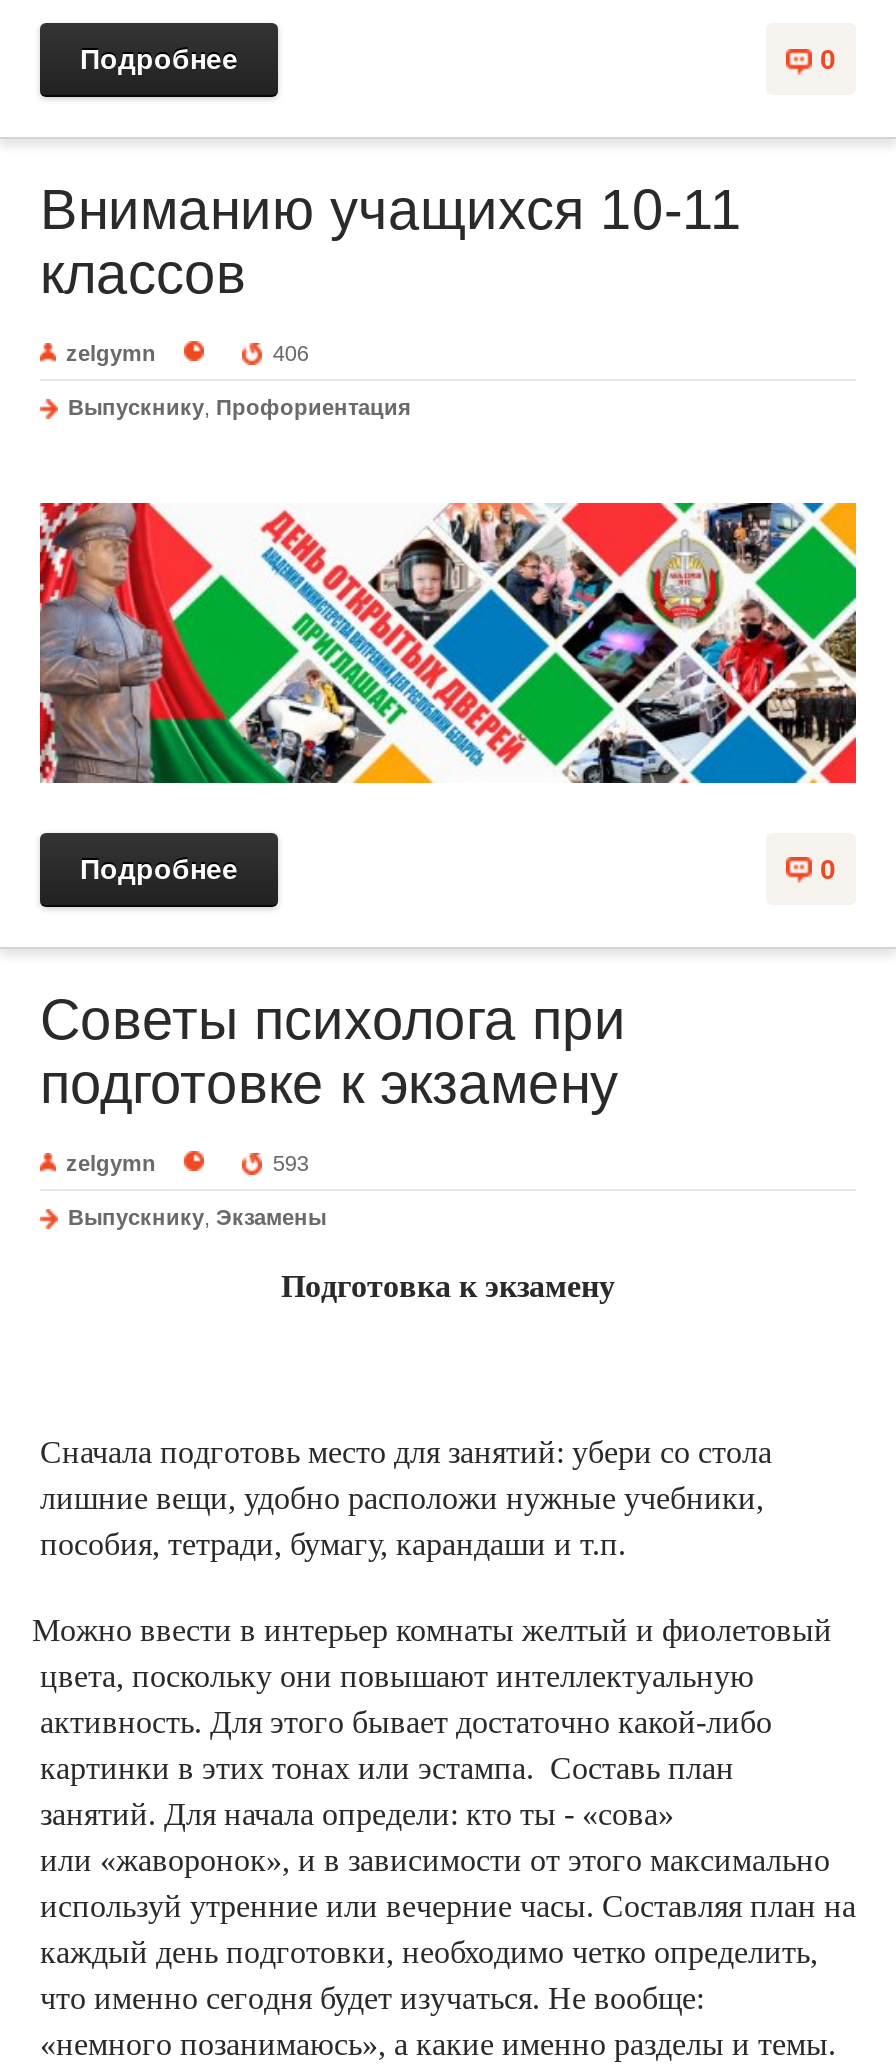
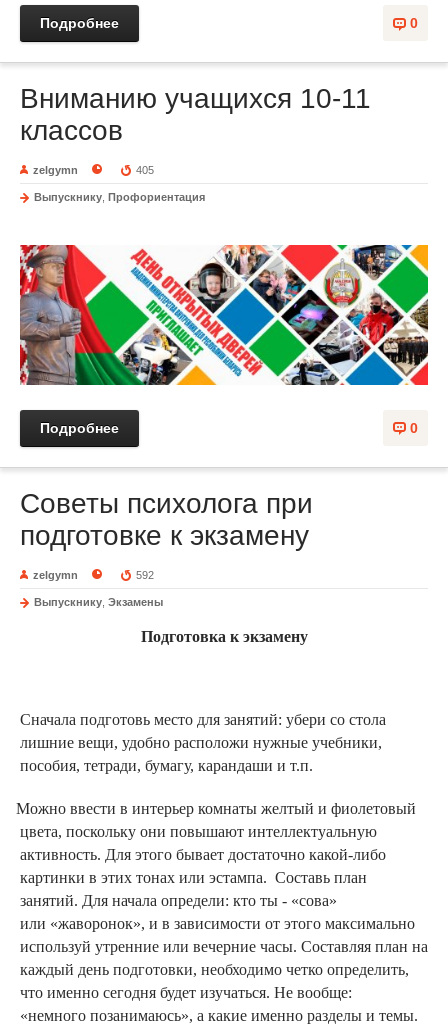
[273,341,309,365] 406 -> [136,164,154,176] 405
[273,1150,309,1174] 593 -> [136,568,154,580] 592

